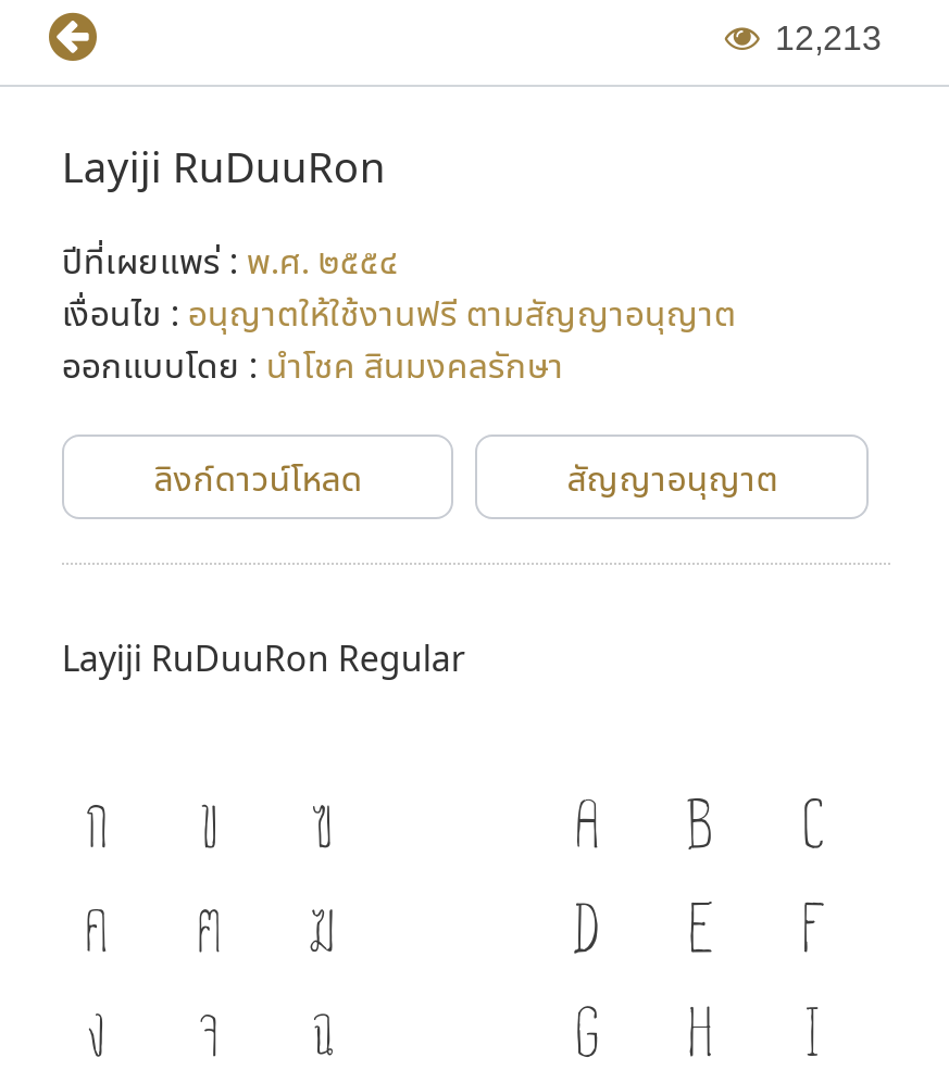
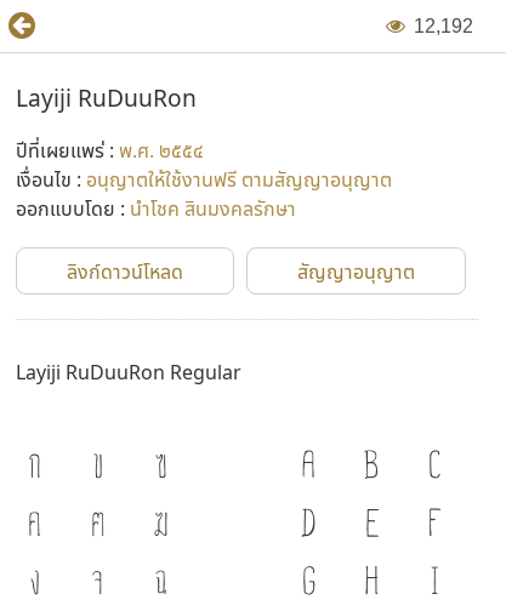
[775,13,882,61] 12,213 -> [414,12,473,39] 12,192

